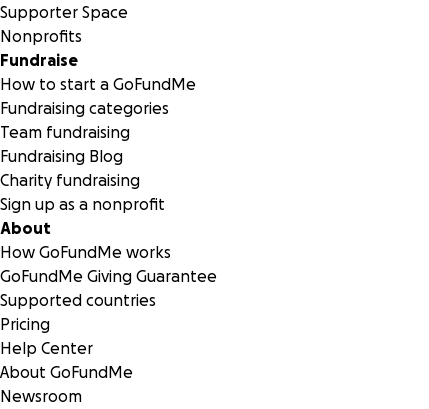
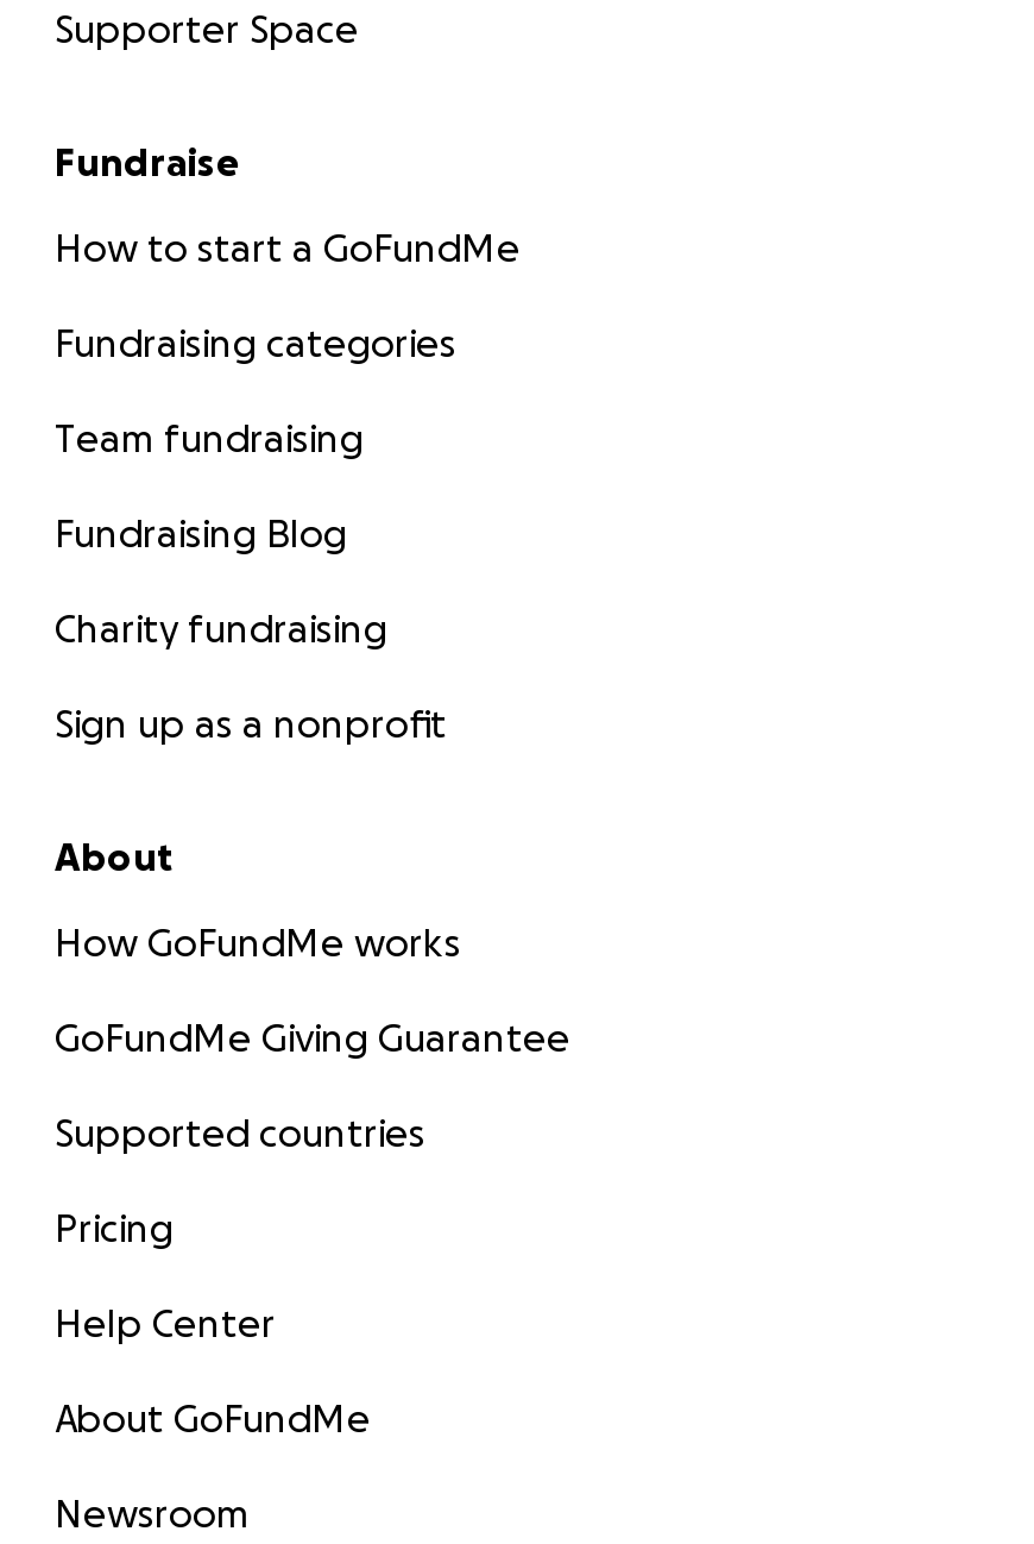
[0,27,82,45] Nonprofits -> none

